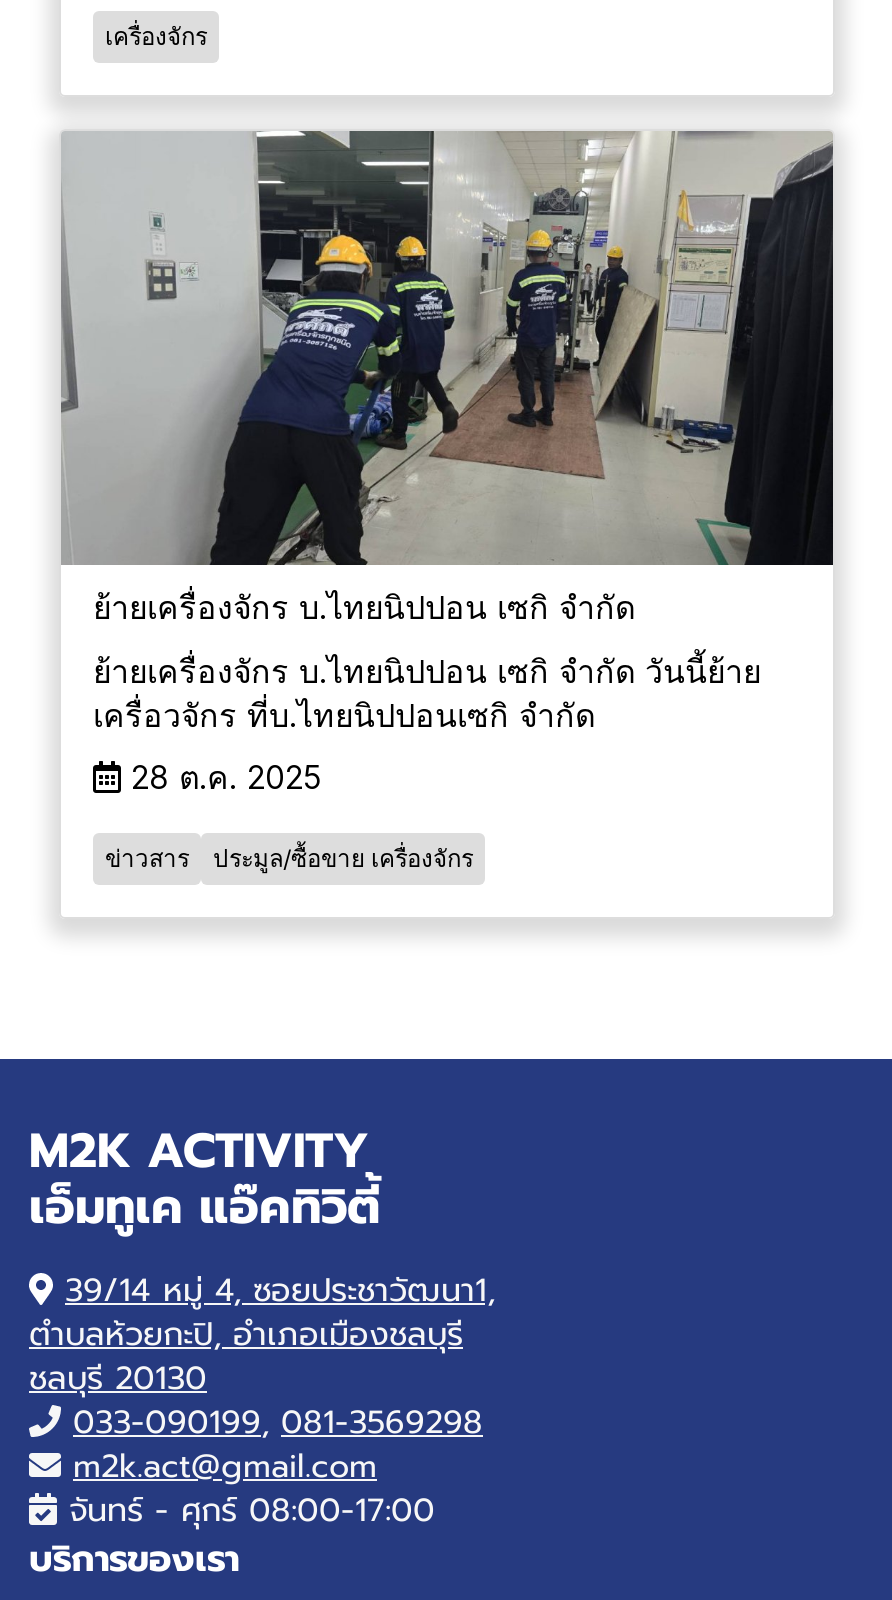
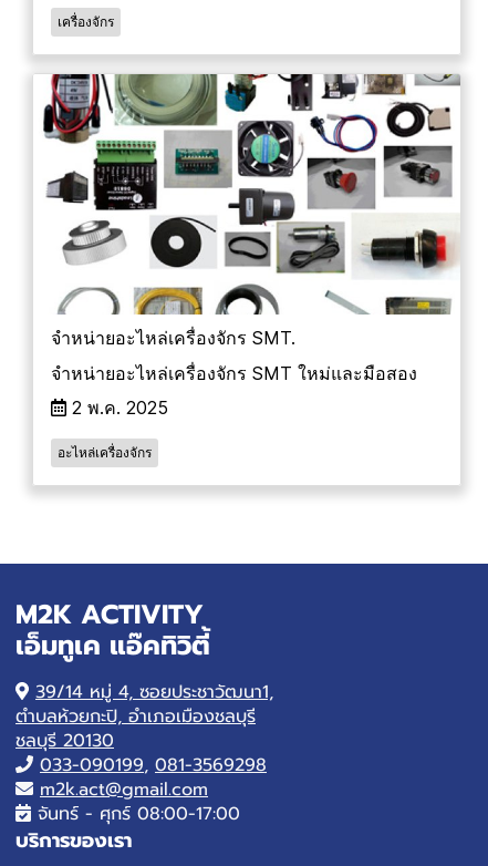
[59,129,835,627] [image] | ย้ายเครื่องจักร บ.ไทยนิปปอน เซกิ จำกัด -> [33,73,460,349] [image] | จำหน่ายอะไหล่เครื่องจักร SMT.
[93,651,761,735] ย้ายเครื่องจักร บ.ไทยนิปปอน เซกิ จำกัด วันนี้ย้าย | เครื่อวจักร ที่บ.ไทยนิปปอนเซกิ จำกัด -> [51,362,417,384] จำหน่ายอะไหล่เครื่องจักร SMT ใหม่และมือสอง
[131,757,323,797] 28 ต.ค. 2025 -> [72,396,168,419] 2 พ.ค. 2025
[105,843,473,873] ข่าวสาร | ประมูล/ซื้อขาย เครื่องจักร -> [58,444,152,461] อะไหล่เครื่องจักร

